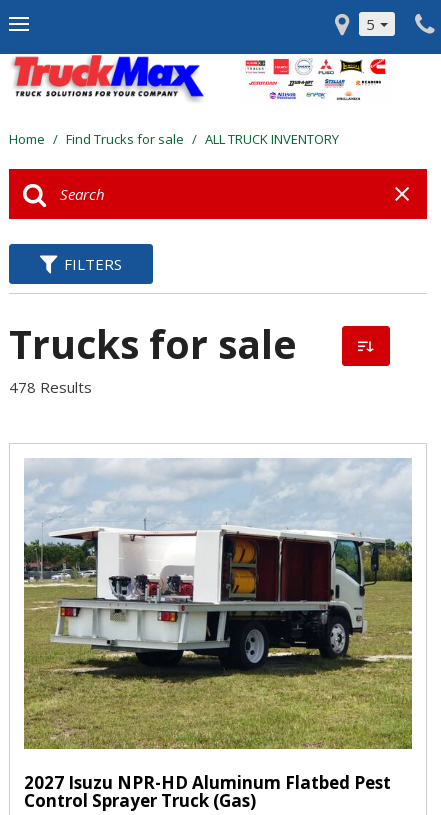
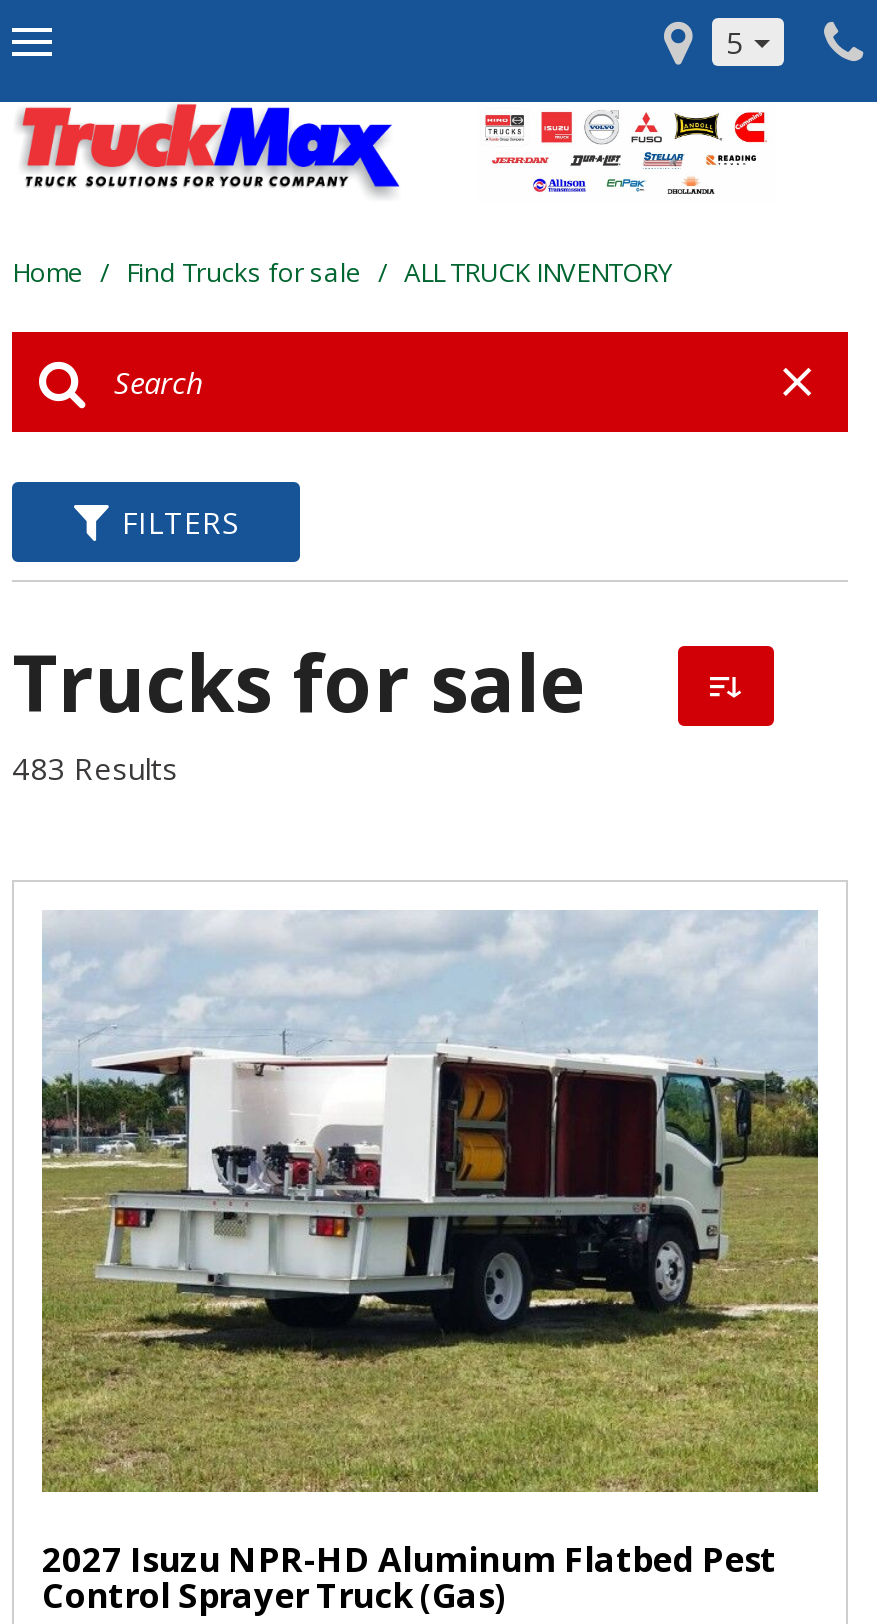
[9,377,92,397] 478 Results -> [12,748,178,788] 483 Results

